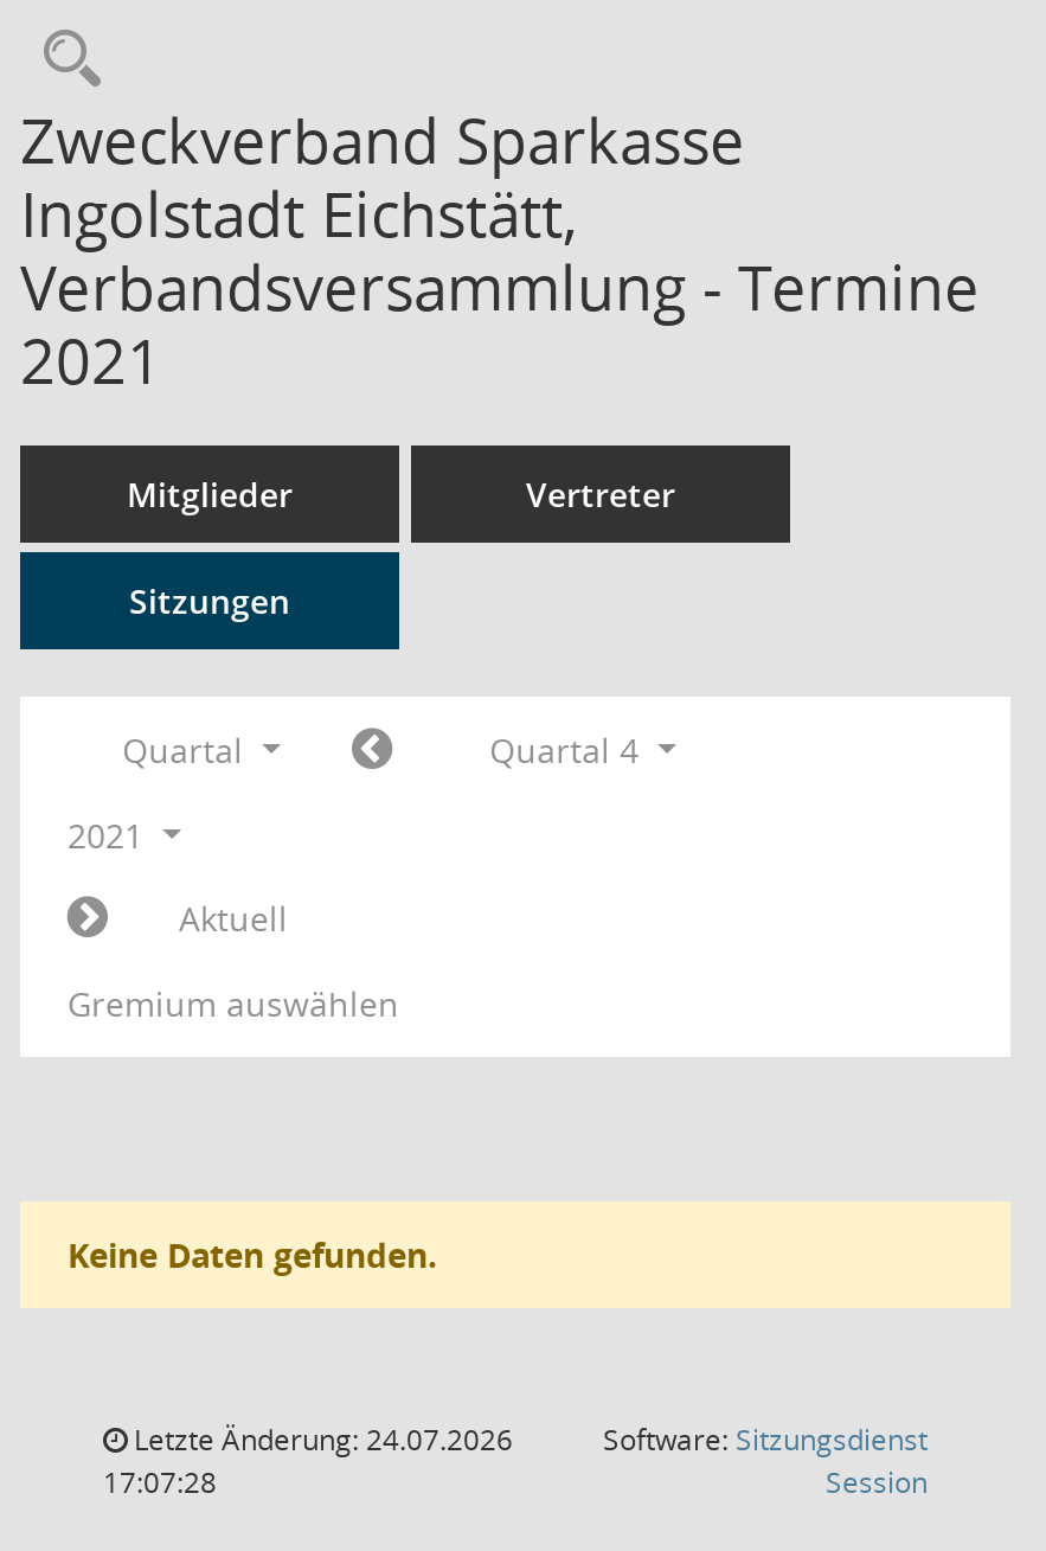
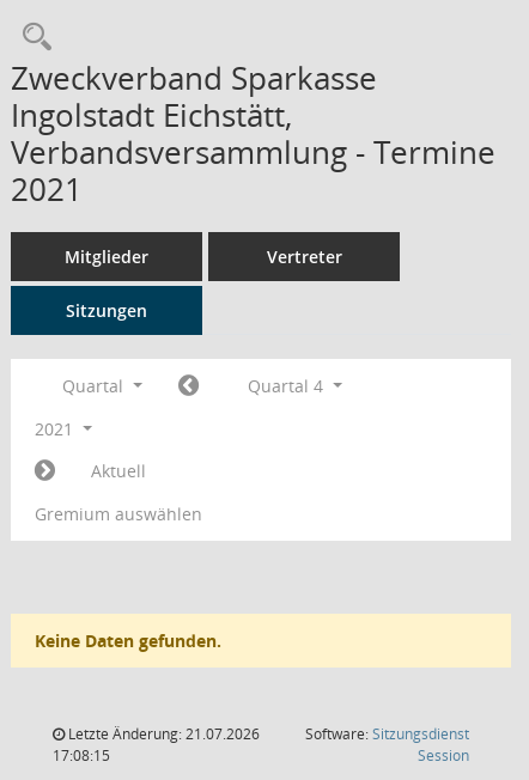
[127,1419,513,1460] Letzte Änderung: 24.07.2026 -> [65,724,260,744] Letzte Änderung: 21.07.2026
[103,1462,217,1502] 17:07:28 -> [53,745,110,766] 17:08:15

